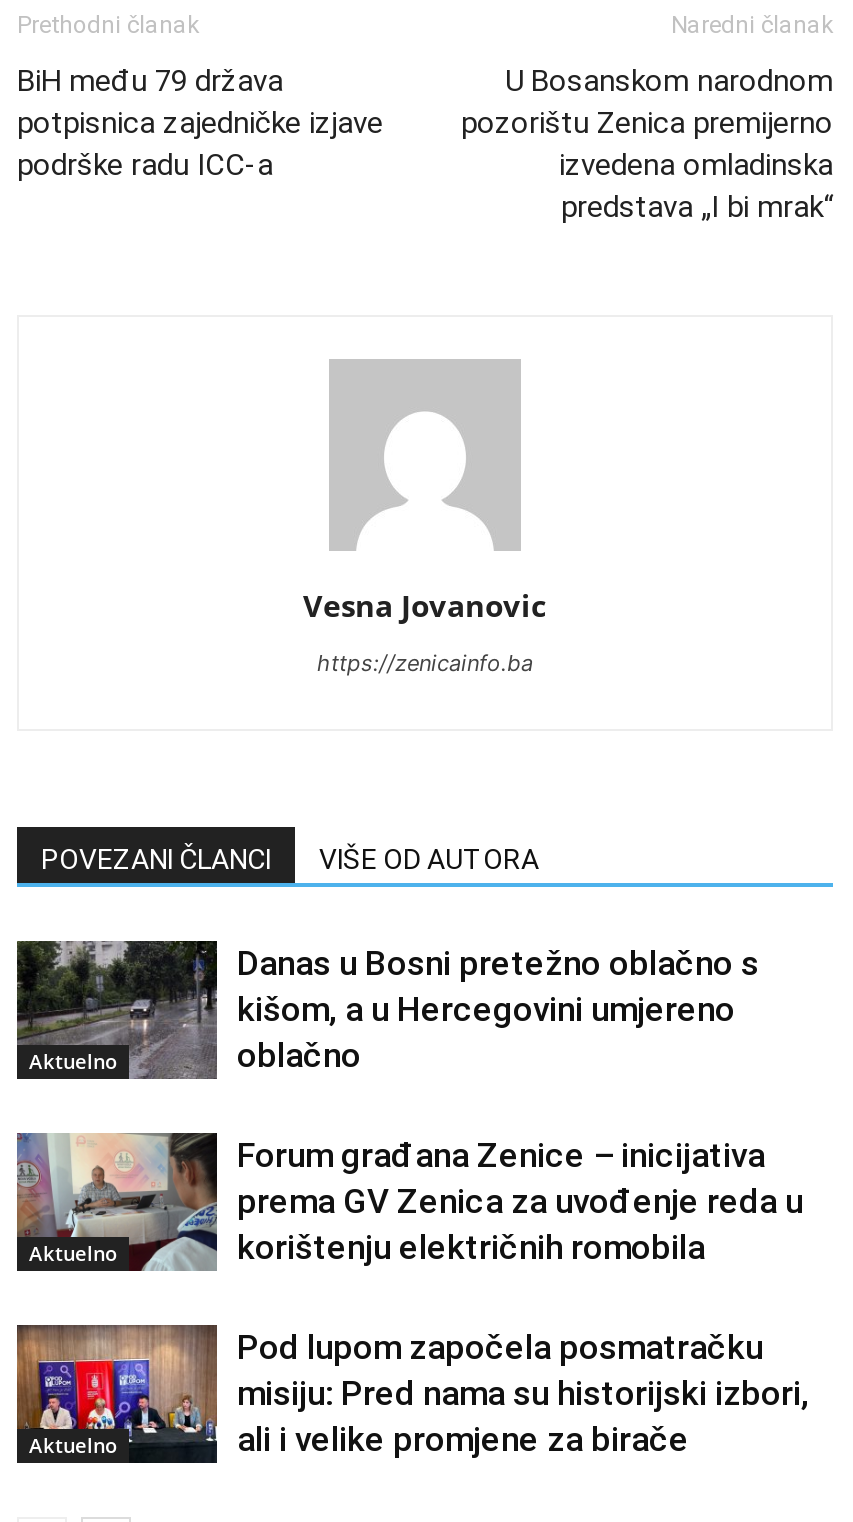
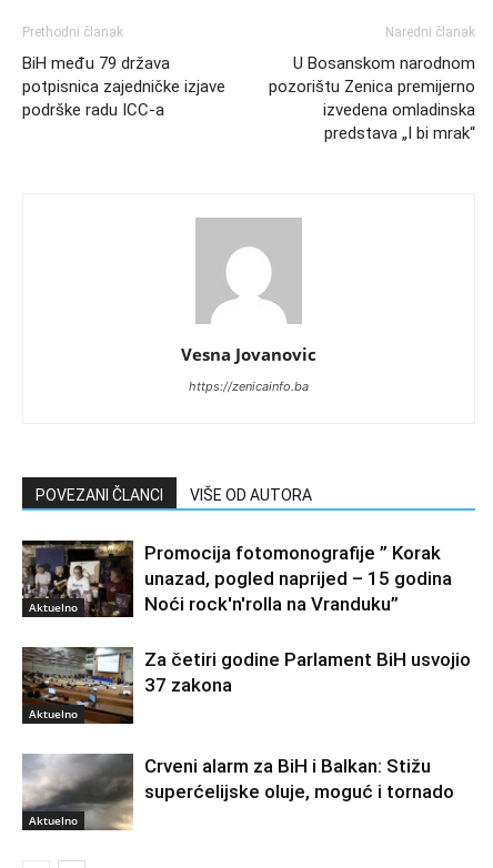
[15,939,759,1081] [image] | Danas u Bosni pretežno oblačno s | kišom, a u Hercegovini umjereno | oblačno -> [21,541,452,618] [image] | Promocija fotomonografije ” Korak | unazad, pogled naprijed – 15 godina | Noći rock'n'rolla na Vranduku”
[15,1131,803,1271] [image] | Forum građana Zenice – inicijativa | prema GV Zenica za uvođenje reda u | korištenju električnih romobila -> [21,646,471,725] [image] | Za četiri godine Parlament BiH usvojio | 37 zakona
[15,1323,809,1465] [image] | Pod lupom započela posmatračku | misiju: Pred nama su historijski izbori, | ali i velike promjene za birače -> [22,754,454,831] [image] | Crveni alarm za BiH i Balkan: Stižu | superćelijske oluje, moguć i tornado

